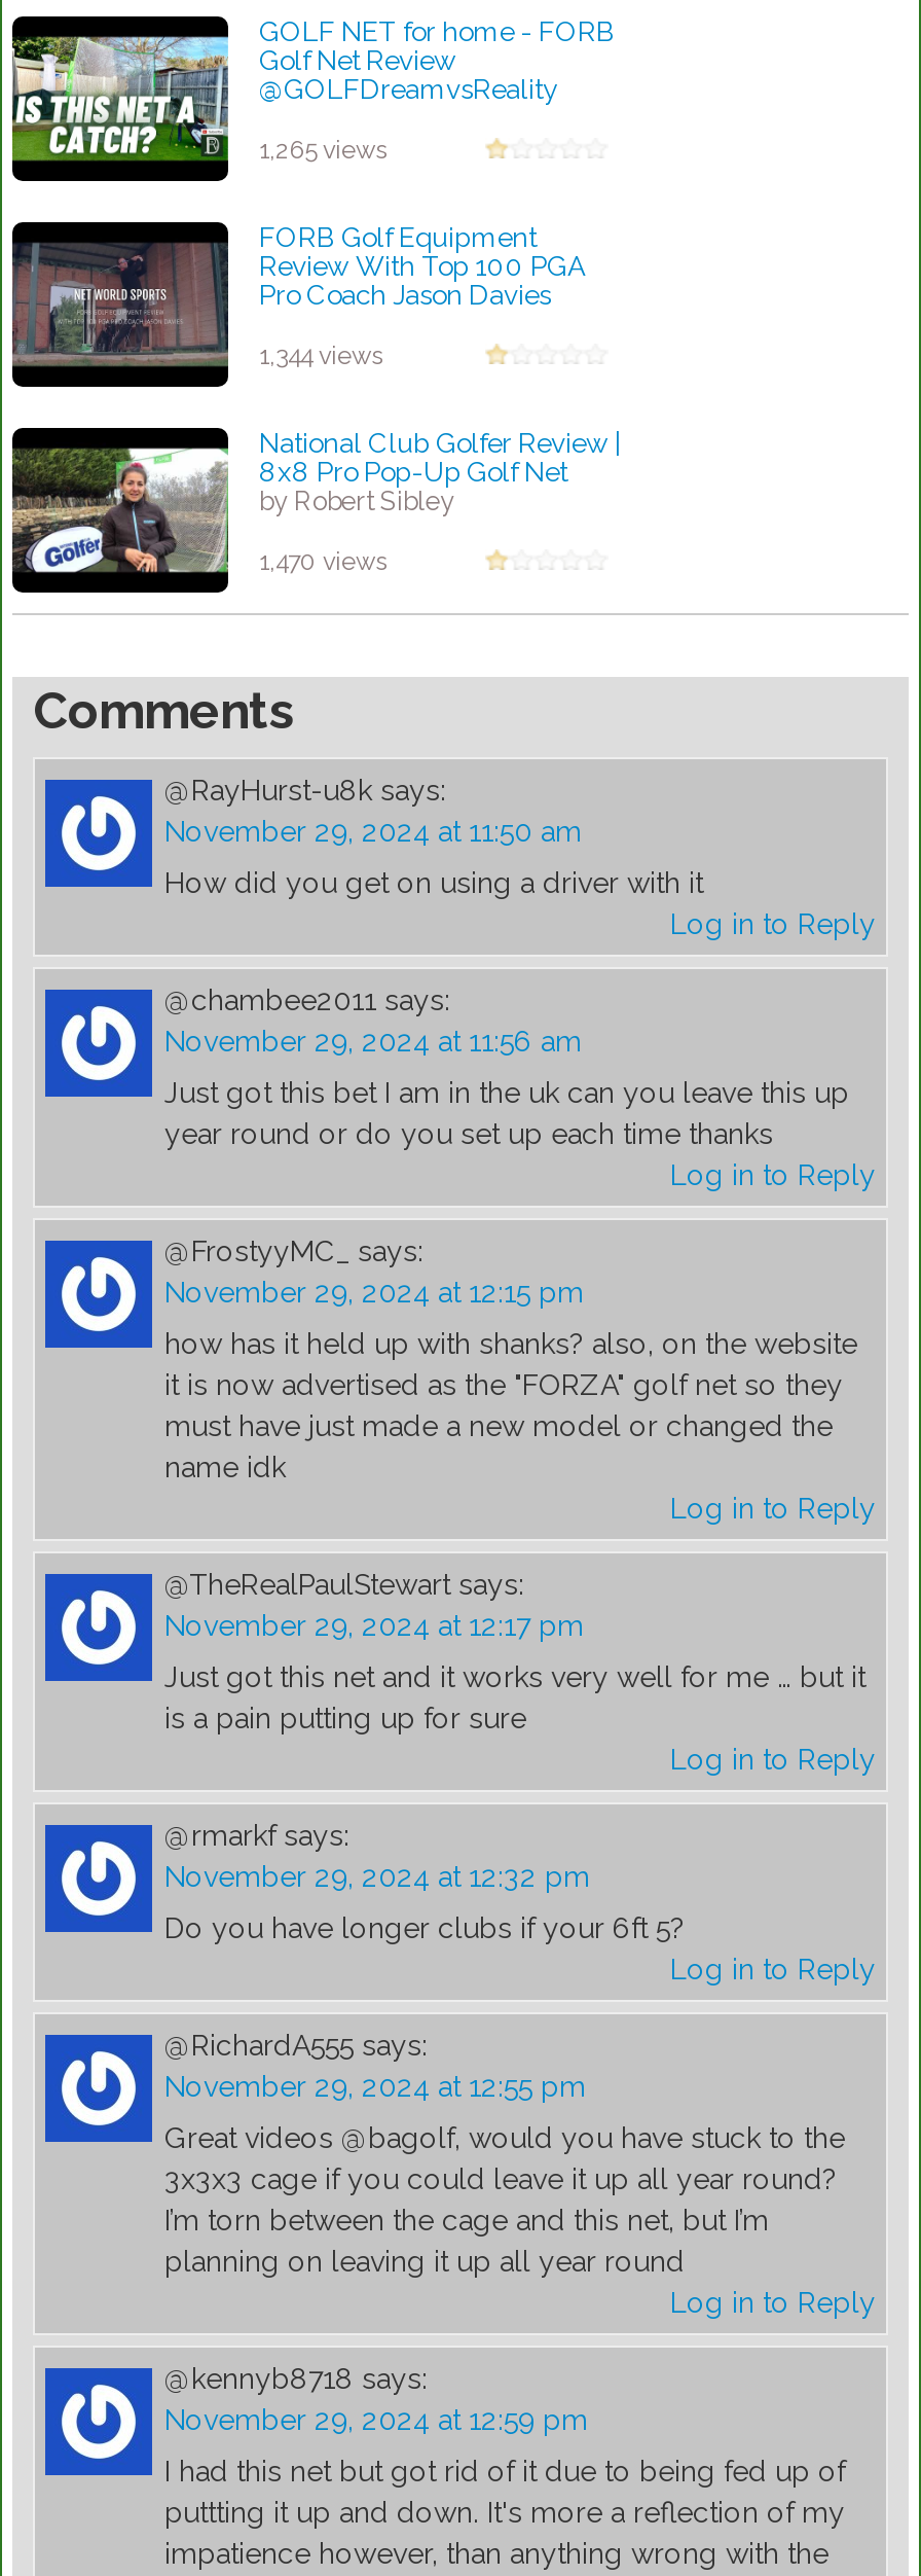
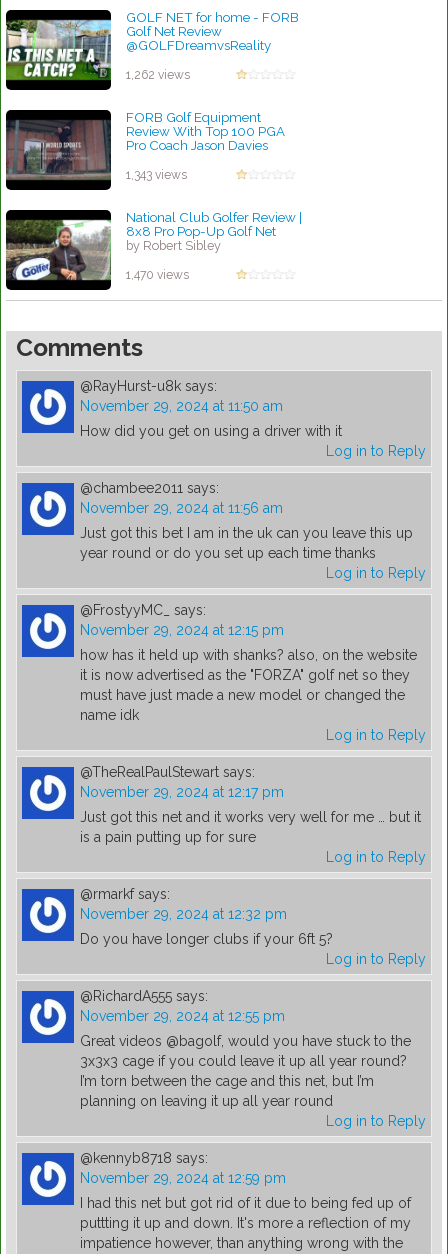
[259,137,389,165] 1,265 views -> [126,68,190,82] 1,262 views
[259,342,384,371] 1,344 views -> [126,168,187,182] 1,343 views

